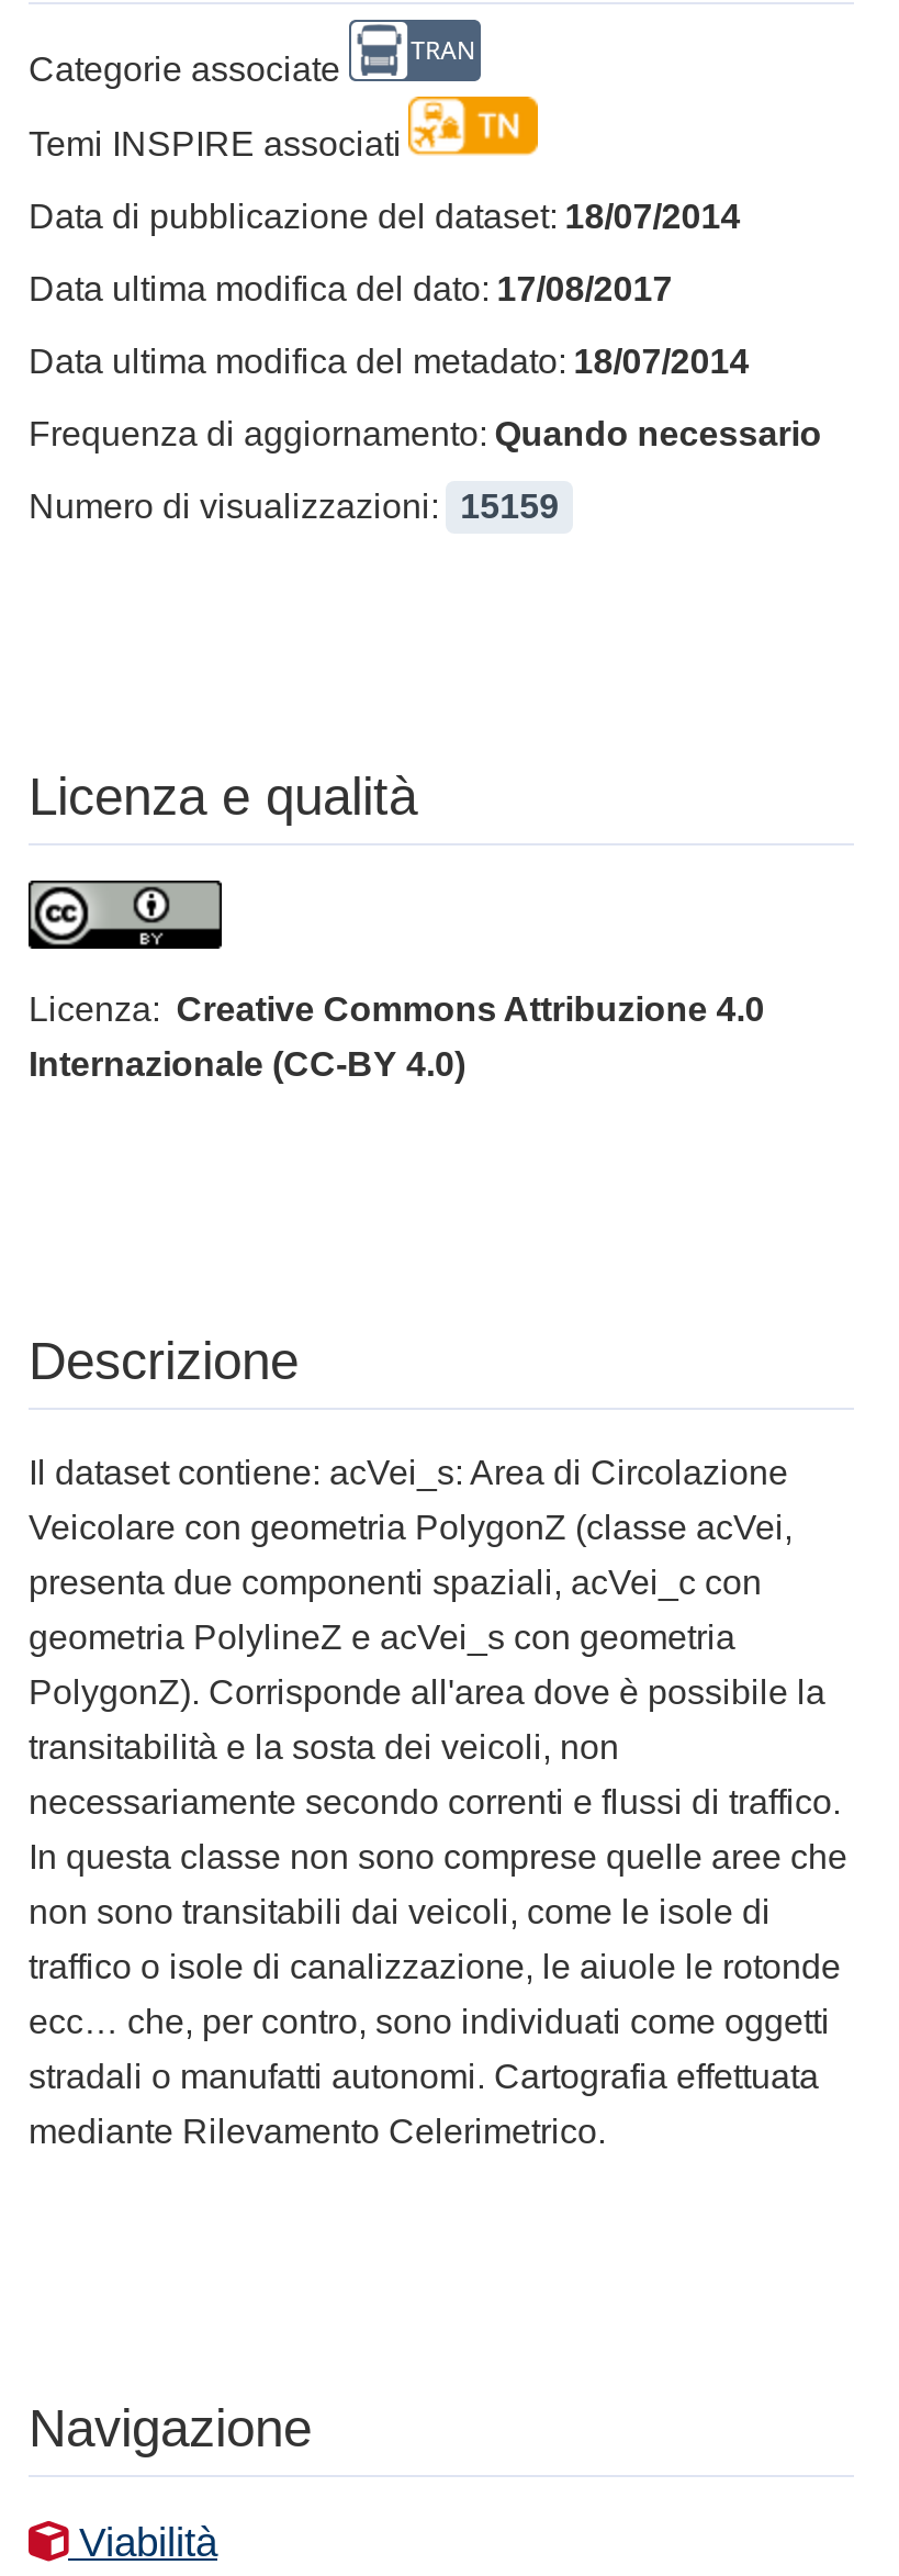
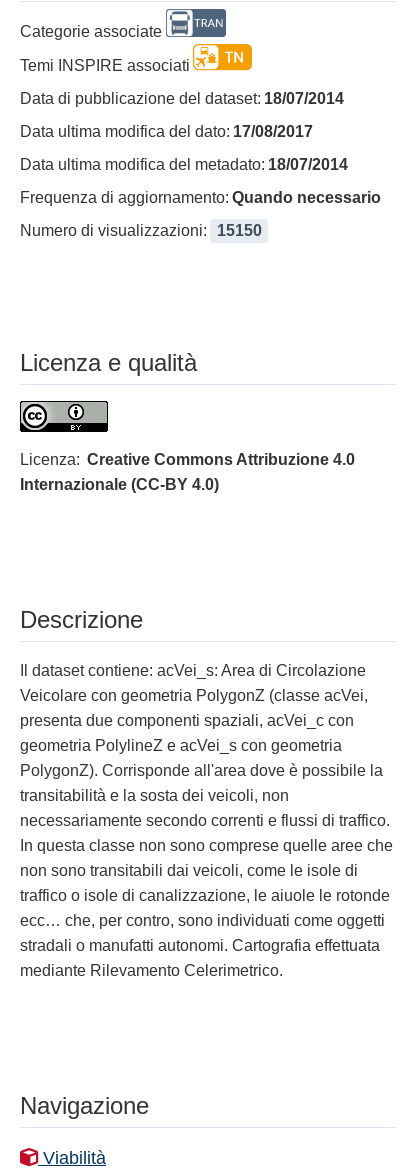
[29,487,559,525] Numero di visualizzazioni: 15159 -> [20,222,262,239] Numero di visualizzazioni: 15150

